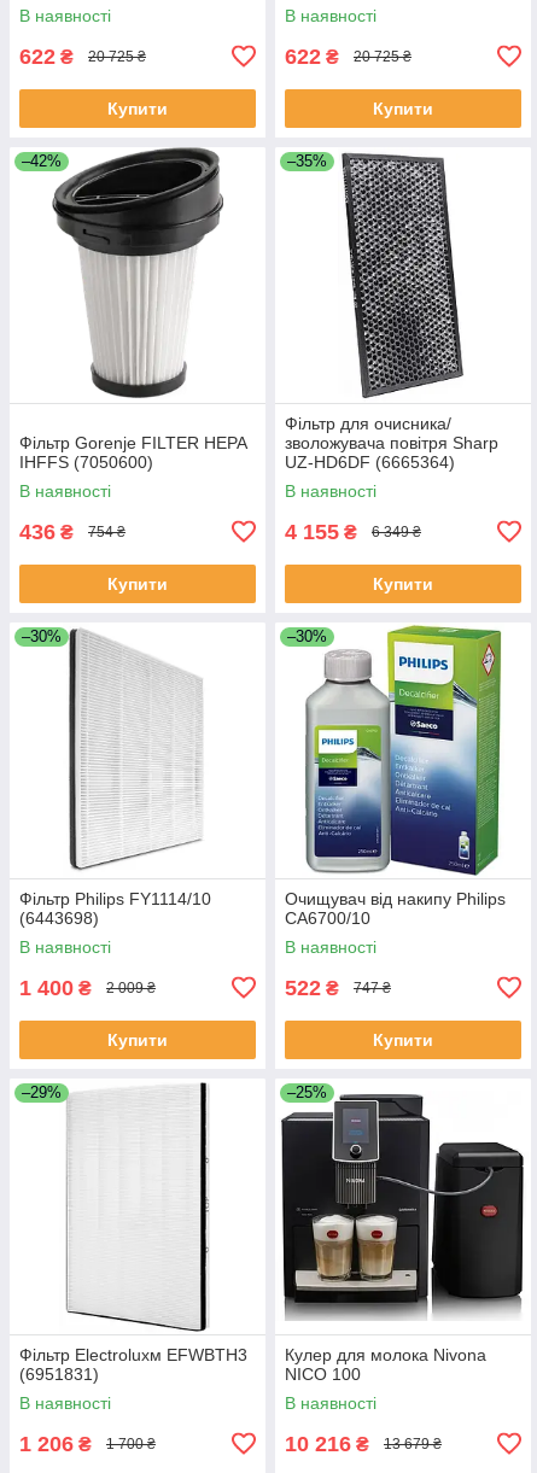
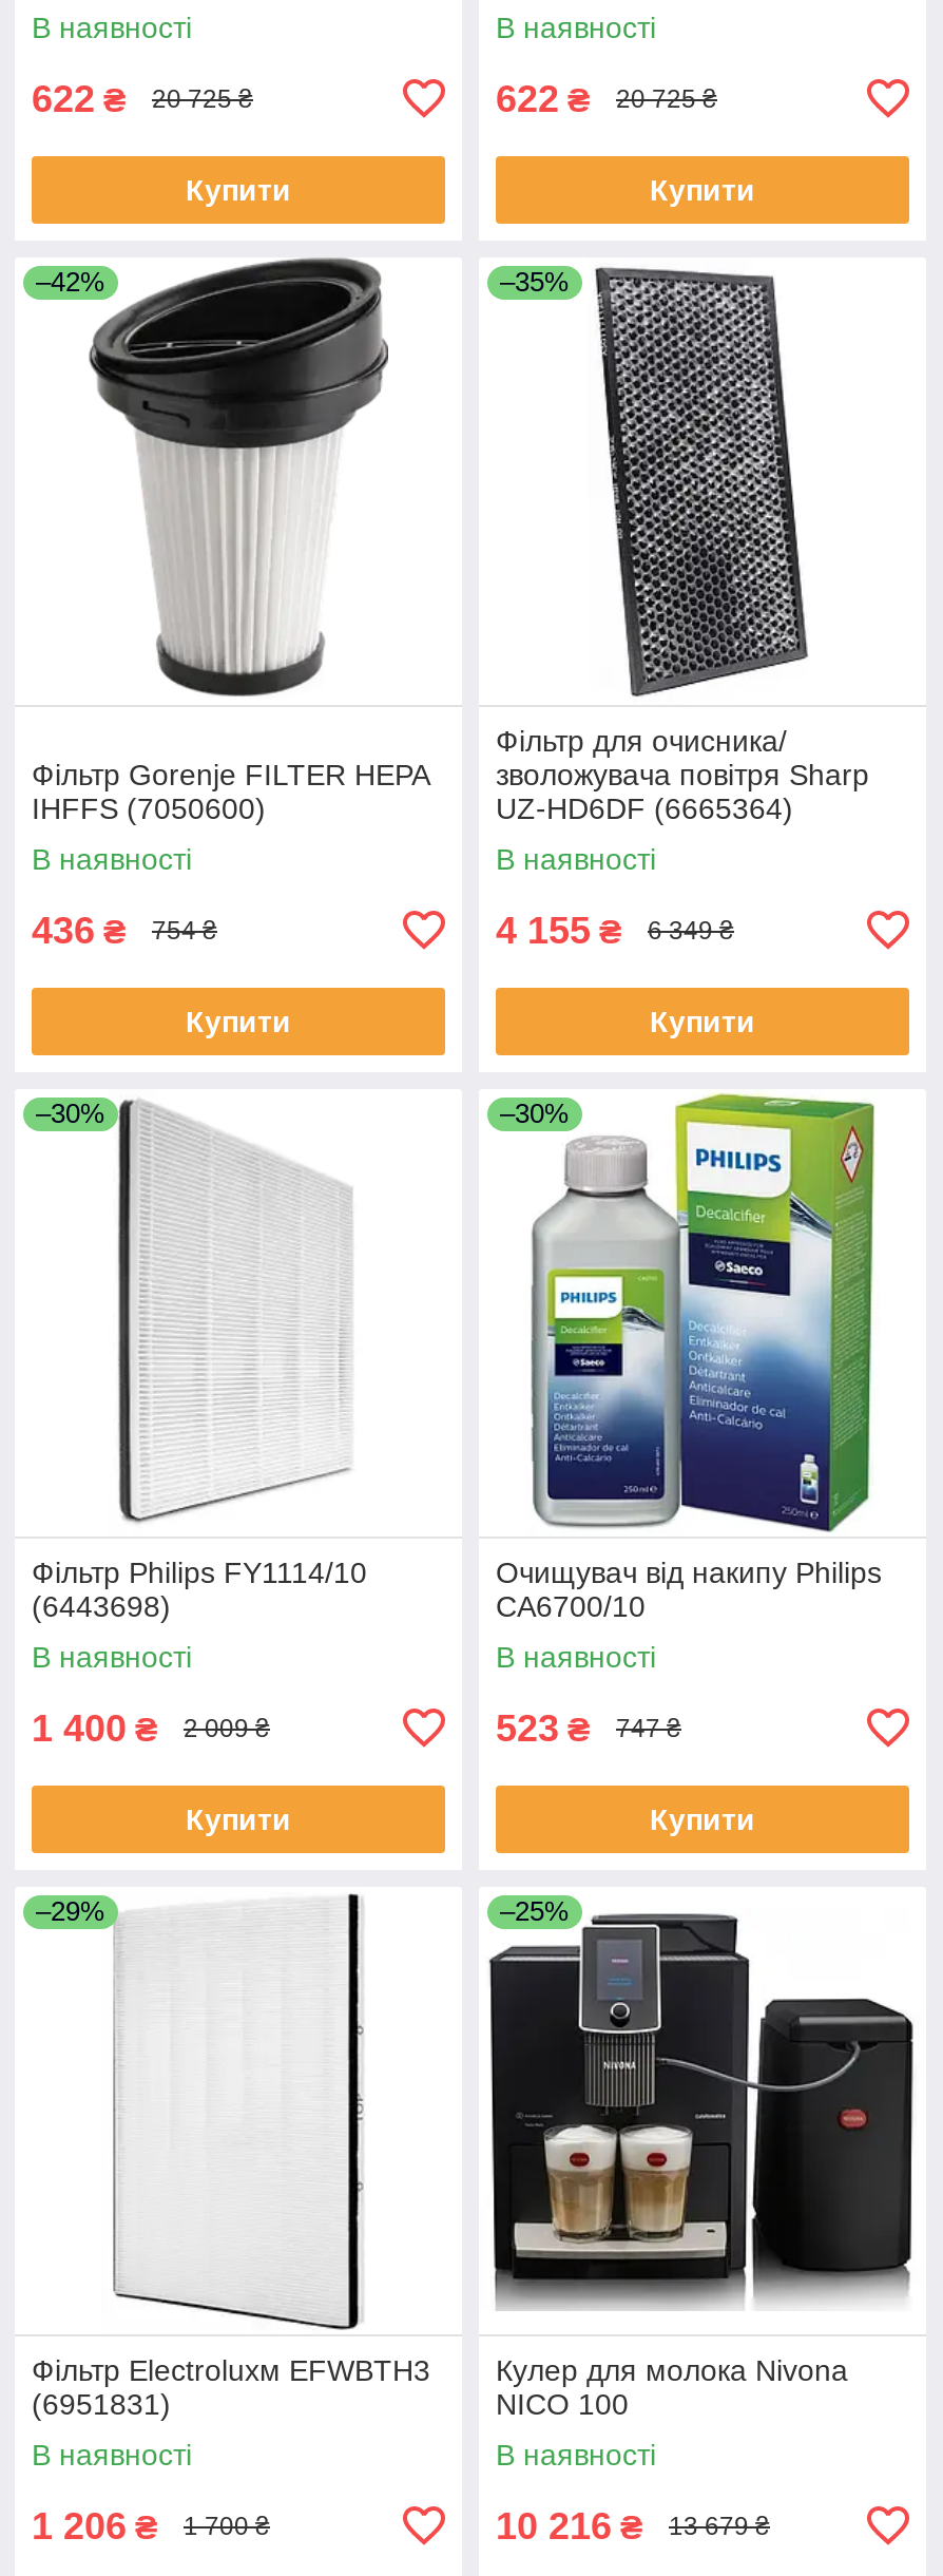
[285,976,339,1000] 522 ₴ -> [496,1707,591,1749] 523 ₴

